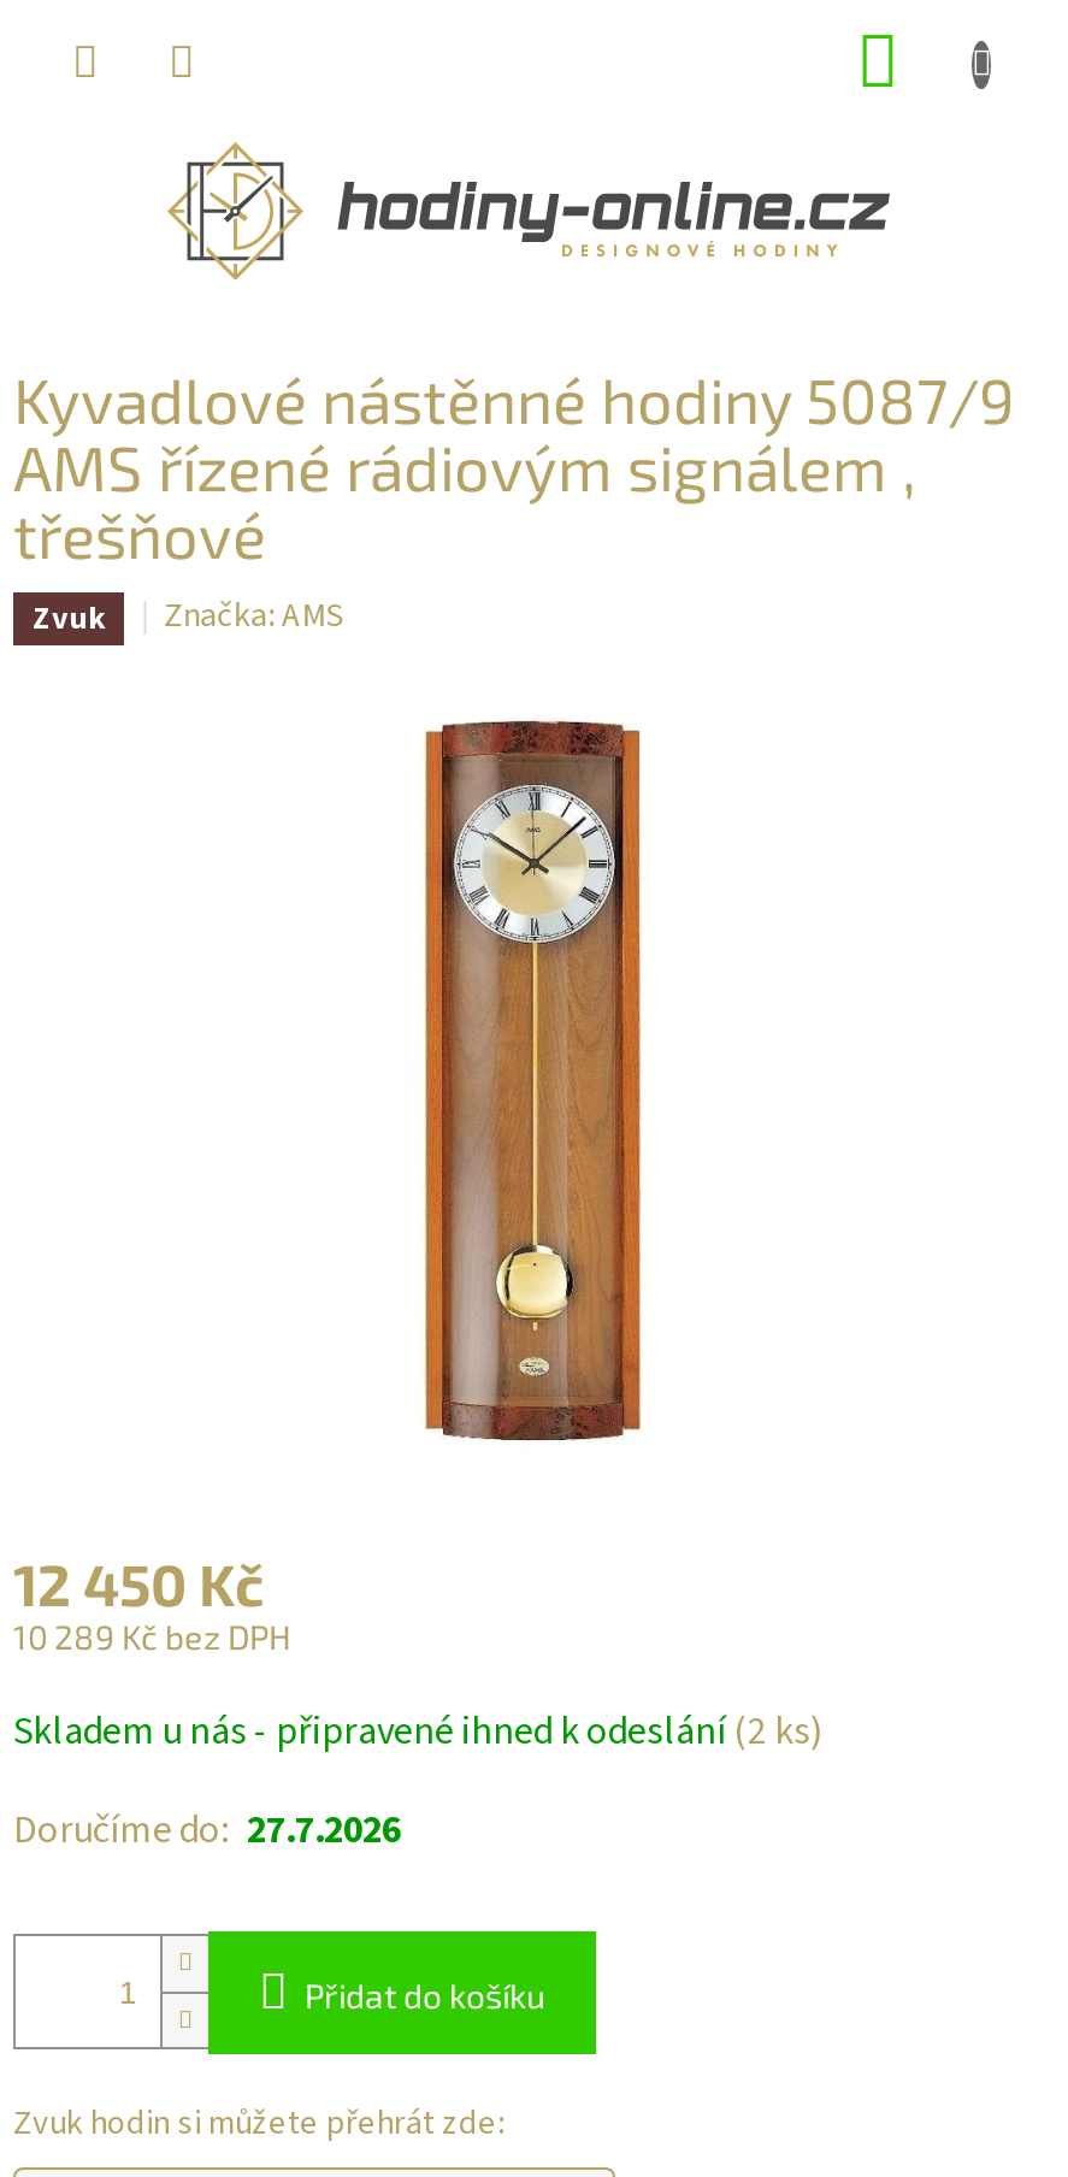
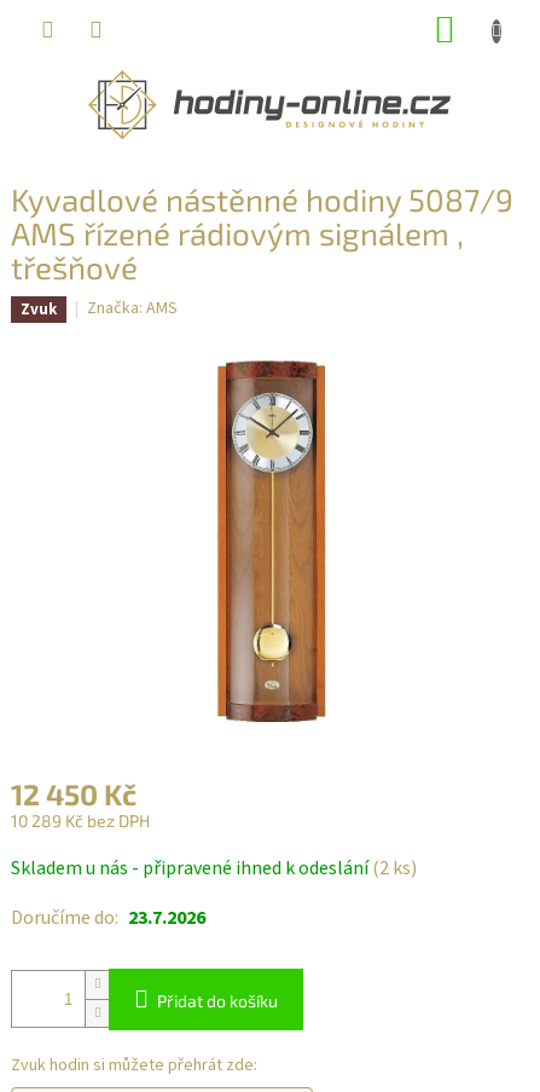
[13,1803,401,1856] Doručíme do: 27.7.2026 -> [11,904,205,931] Doručíme do: 23.7.2026

